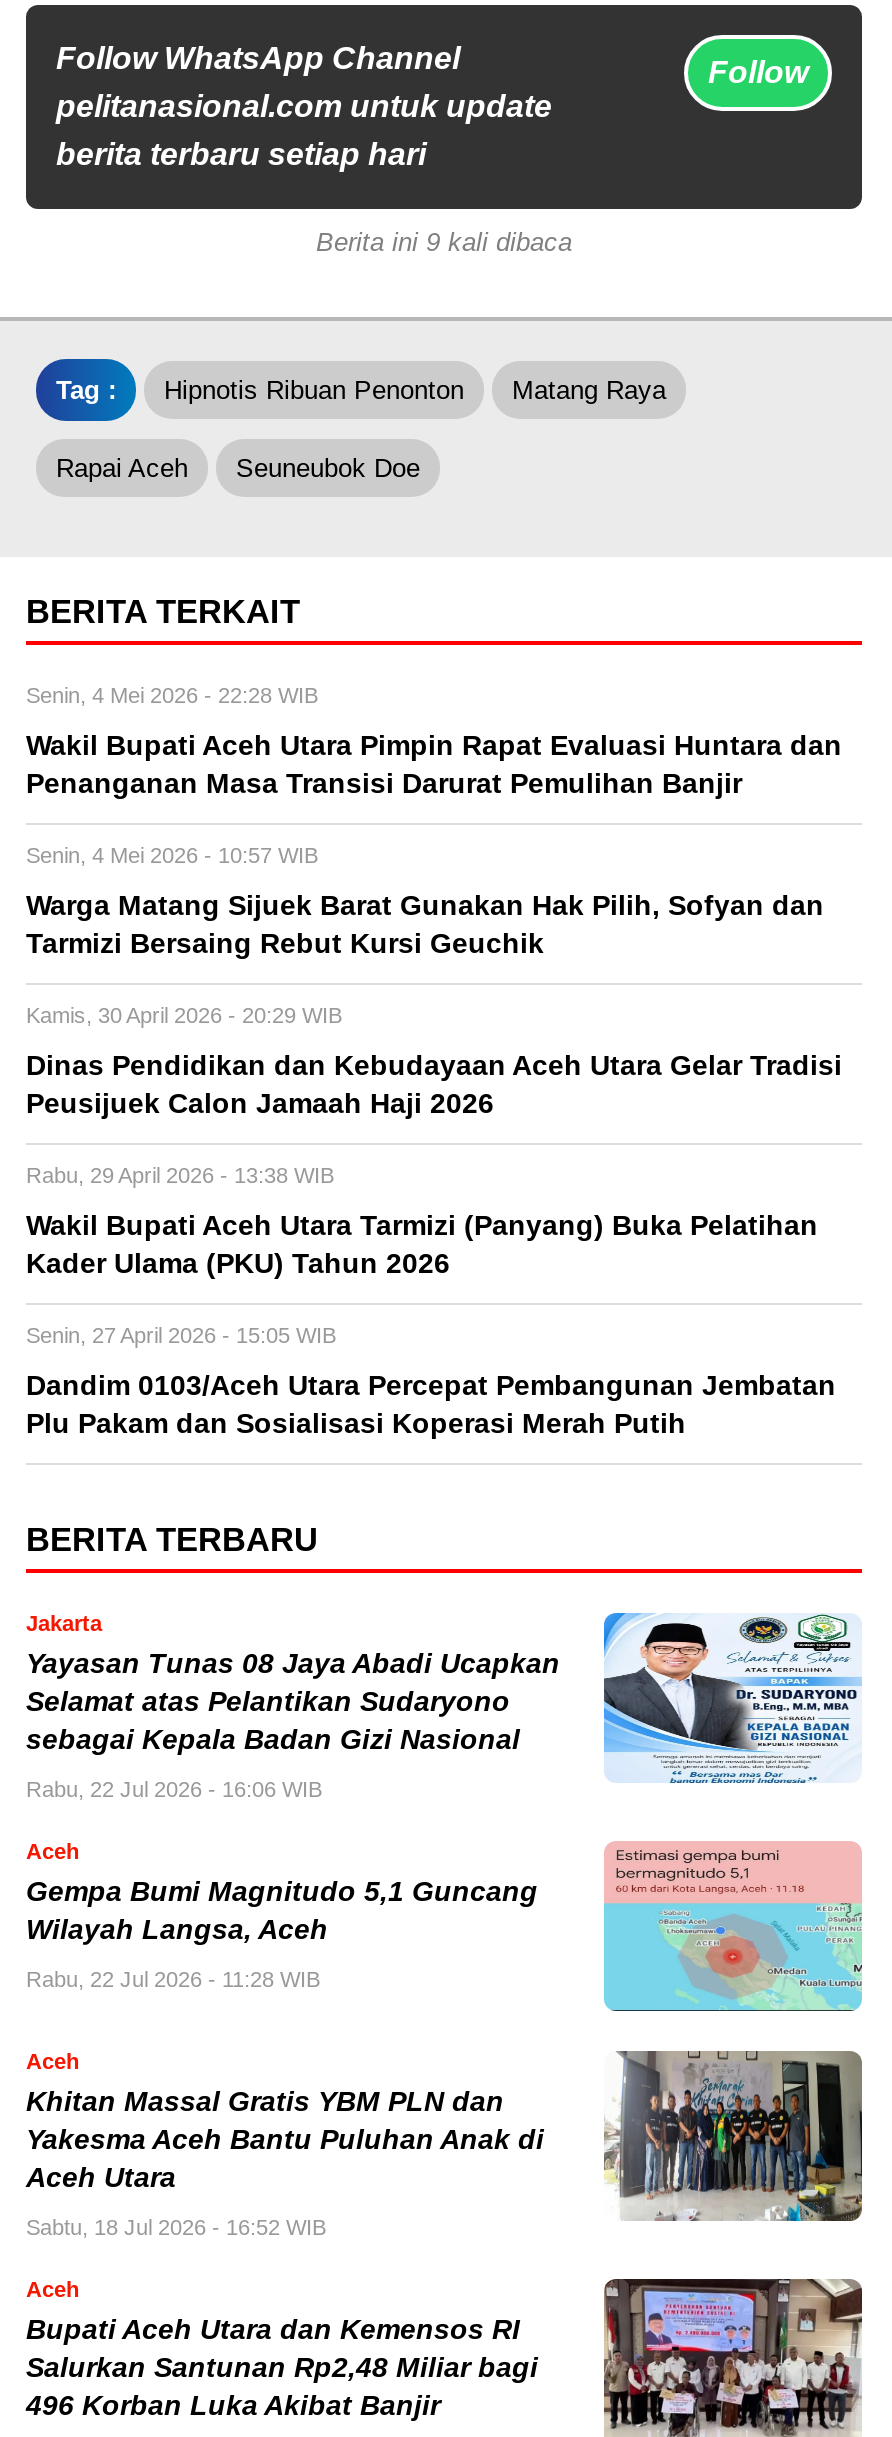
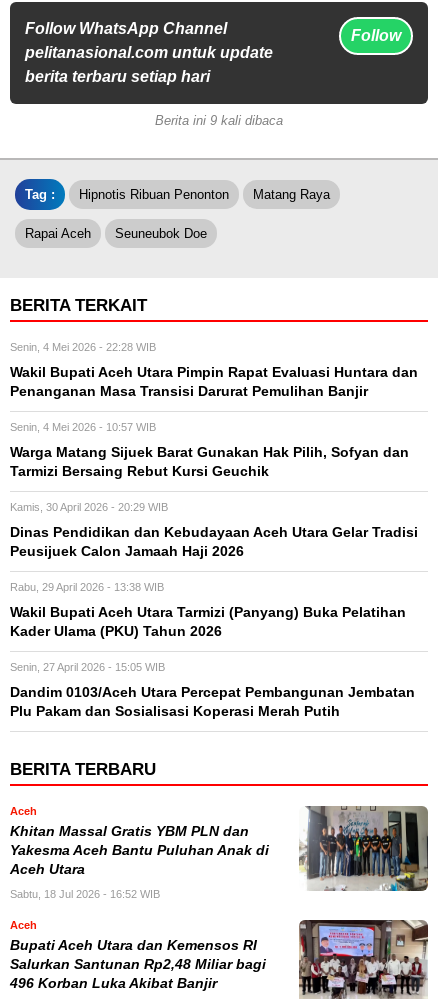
[26,1610,862,1990] [image] | Jakarta | Yayasan Tunas 08 Jaya Abadi Ucapkan | Selamat atas Pelantikan Sudaryono | sebagai Kepala Badan Gizi Nasional | Rabu, 22 Jul 2026 - 16:06 WIB | Aceh | Gempa Bumi Magnitudo 5,1 Guncang | Wilayah Langsa, Aceh | Rabu, 22 Jul 2026 - 11:28 WIB -> none
[602,1841,862,2013] [image] -> none

